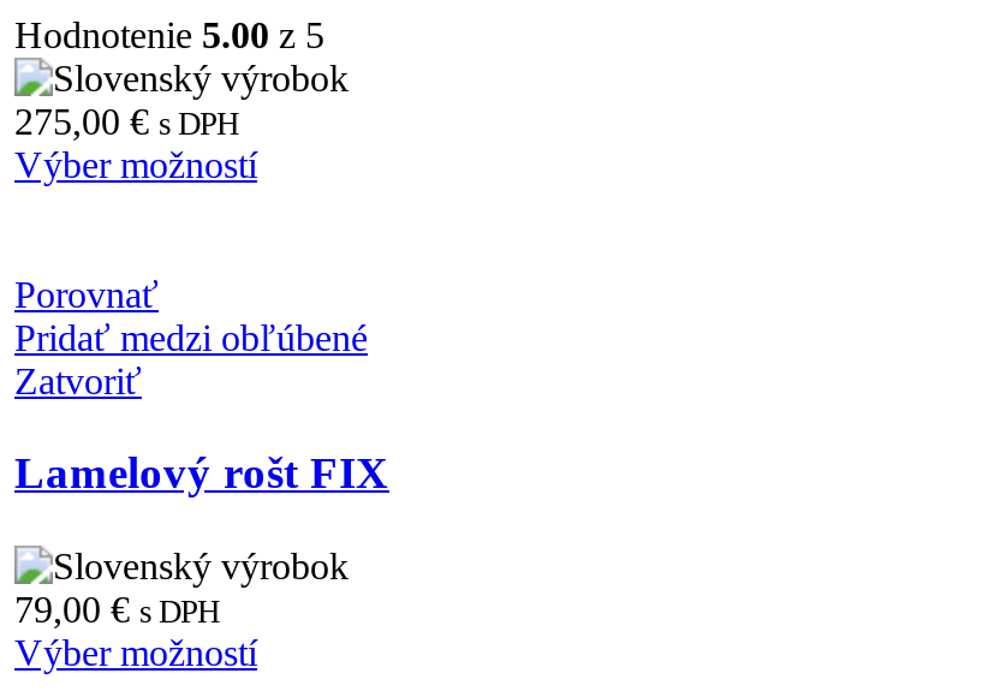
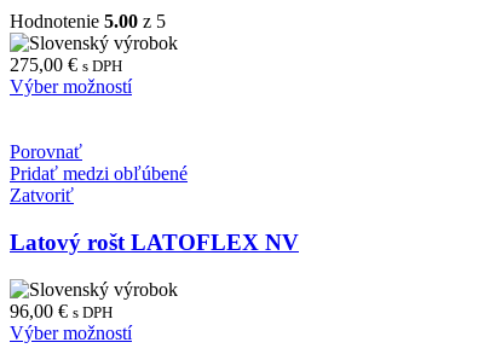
[14,448,389,498] Lamelový rošt FIX -> [10,229,299,255] Latový rošt LATOFLEX NV
[14,589,219,630] 79,00 € s DPH -> [10,300,113,321] 96,00 € s DPH

